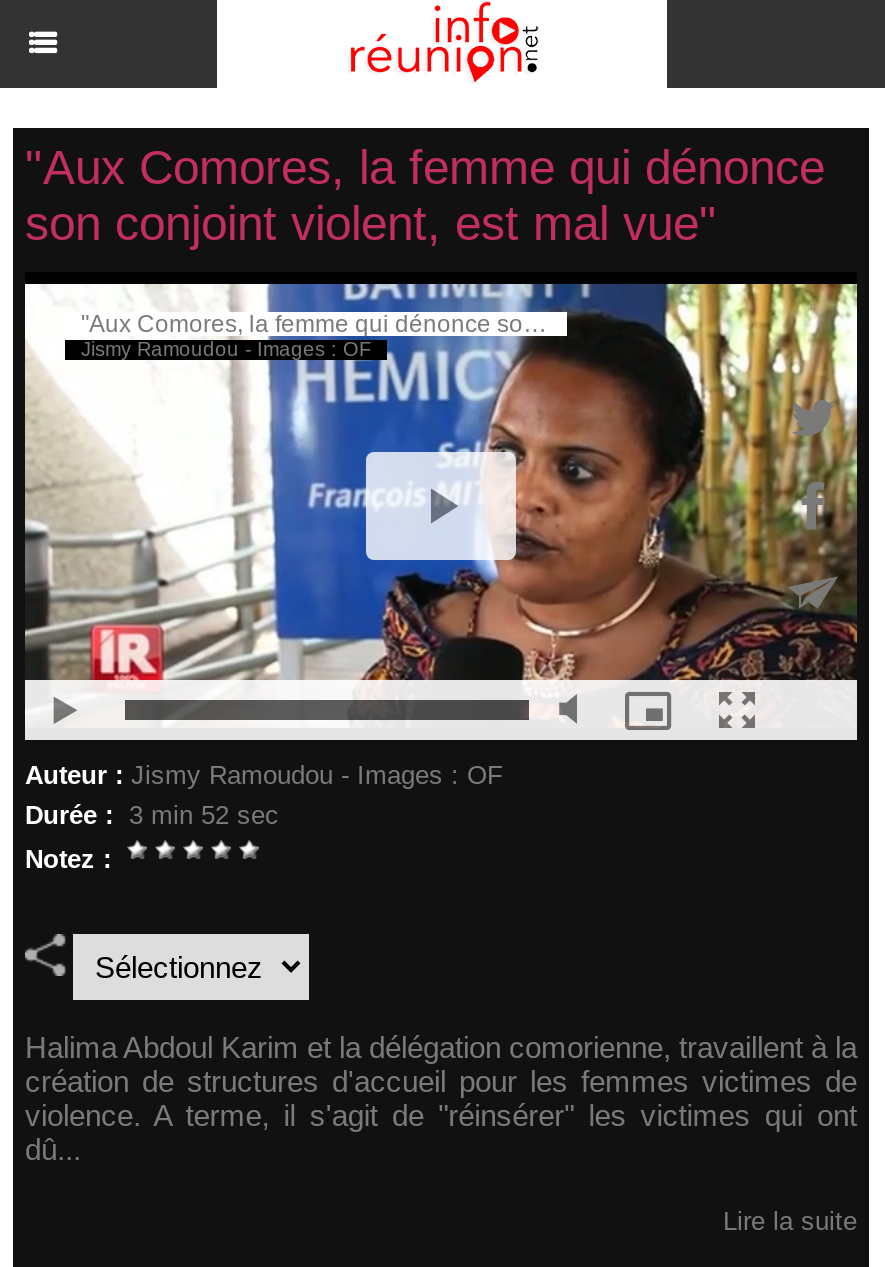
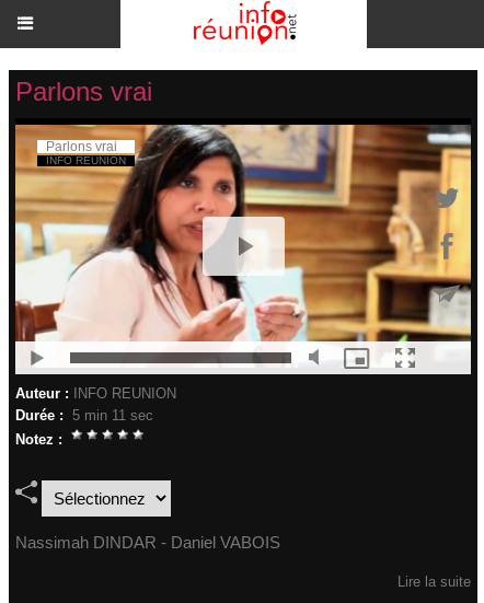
[25,140,825,250] "Aux Comores, la femme qui dénonce | son conjoint violent, est mal vue" -> [15,77,152,106] Parlons vrai
[23,282,859,830] [image] | Auteur : Jismy Ramoudou - Images : OF | Durée : 3 min 52 sec -> [14,125,472,424] [image] | Auteur : INFO REUNION | Durée : 5 min 11 sec
[25,1030,857,1166] Halima Abdoul Karim et la délégation comorienne, travaillent à la | création de structures d'accueil pour les femmes victimes de | violence. A terme, il s'agit de "réinsérer" les victimes qui ont | dû... -> [15,533,280,552] Nassimah DINDAR - Daniel VABOIS

